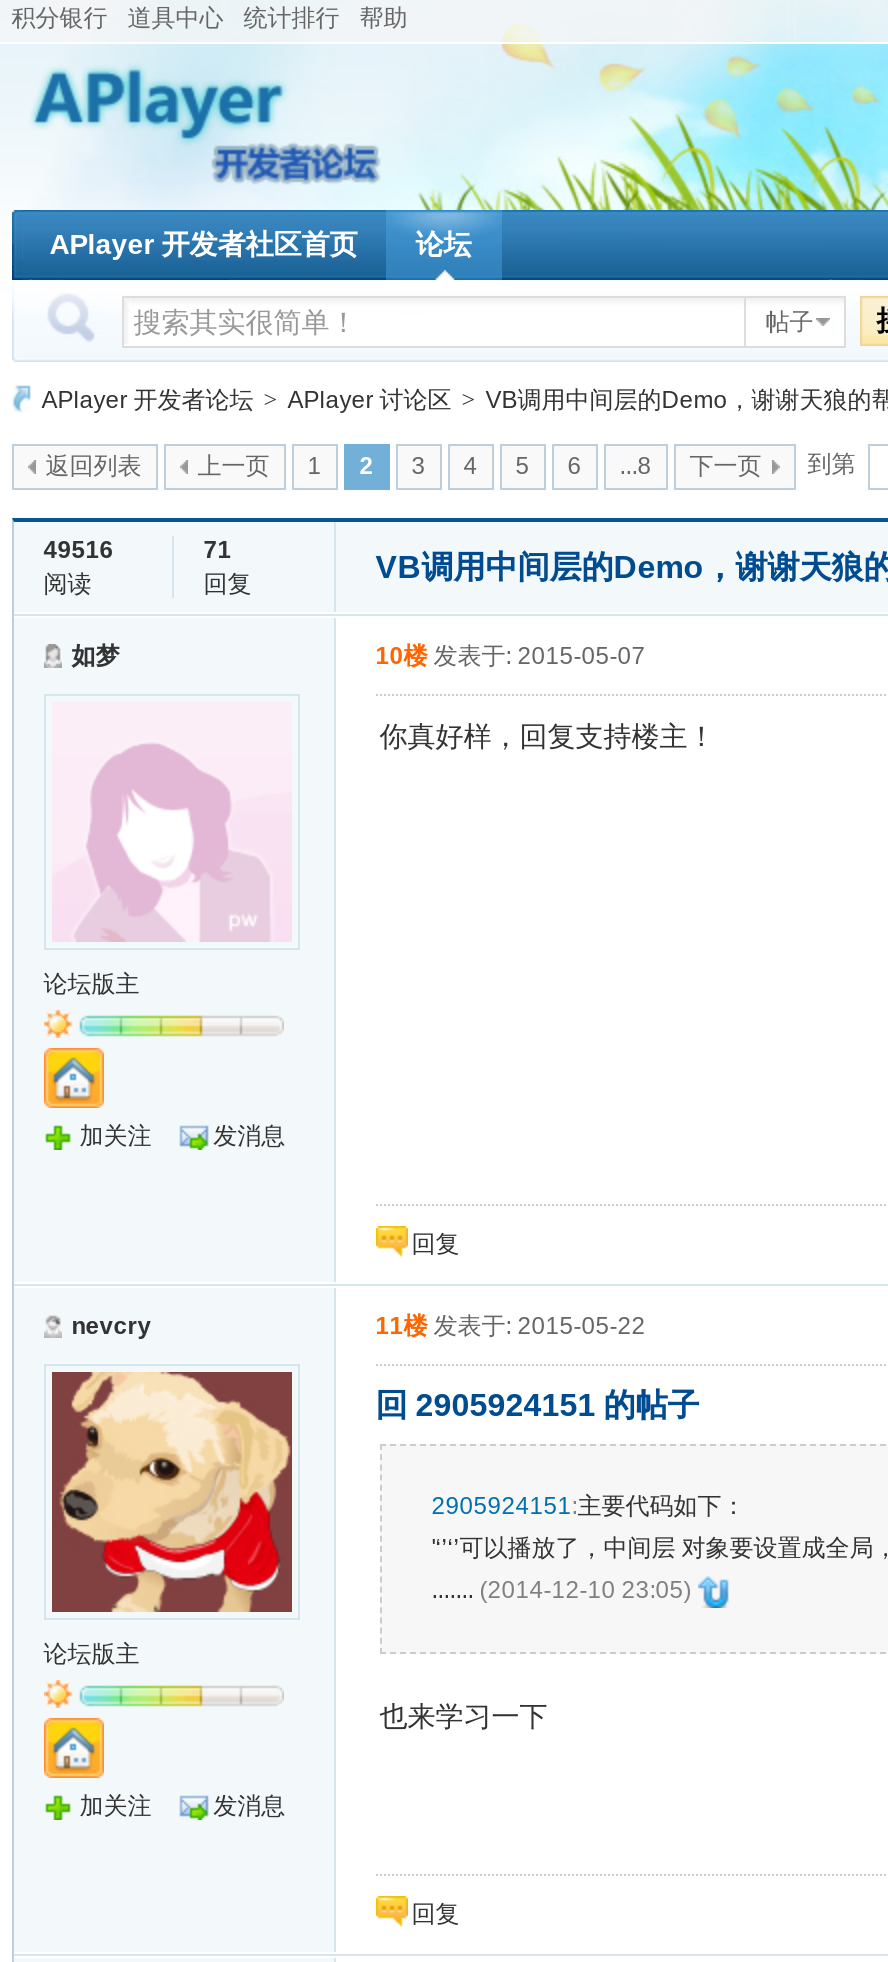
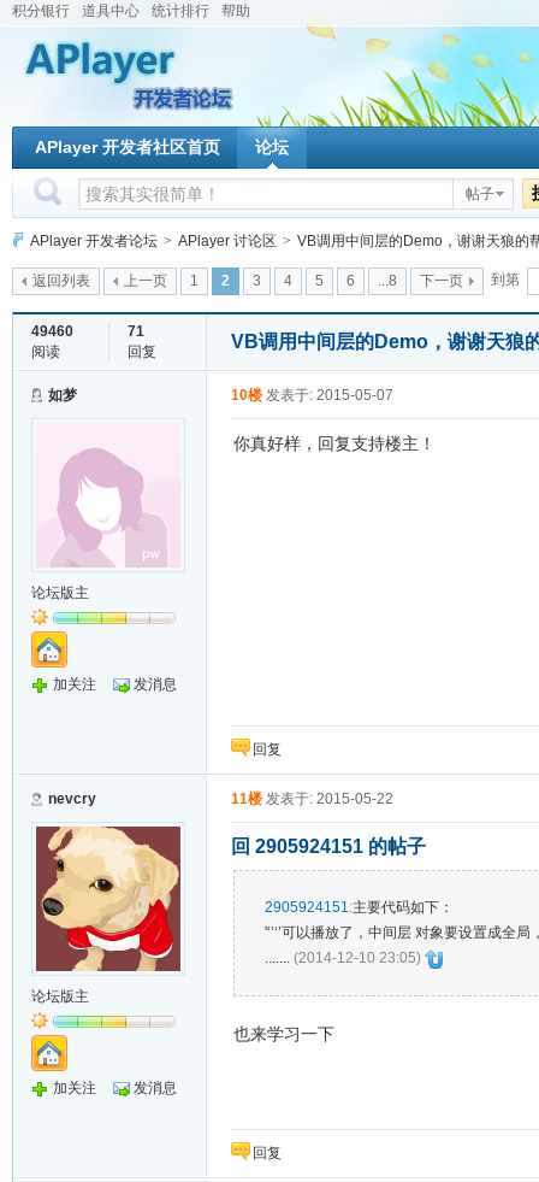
[44,536,114,564] 49516 -> [31,323,73,340] 49460

